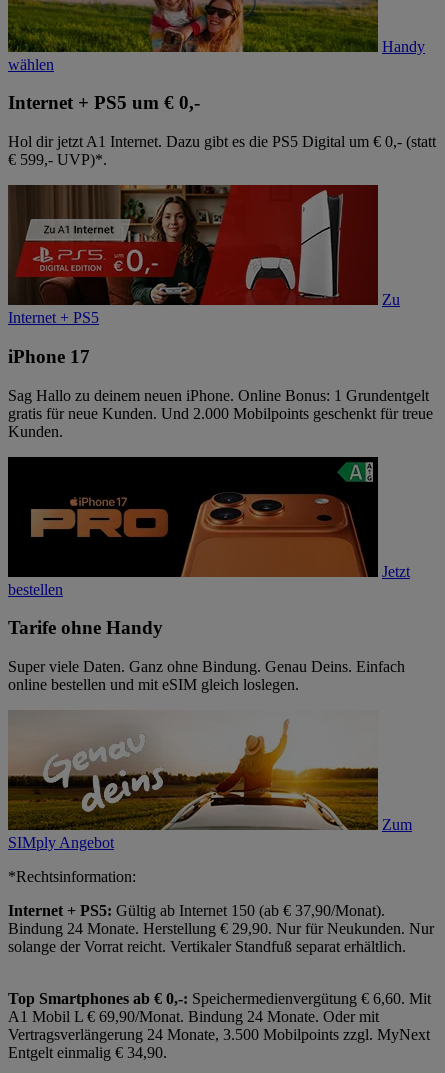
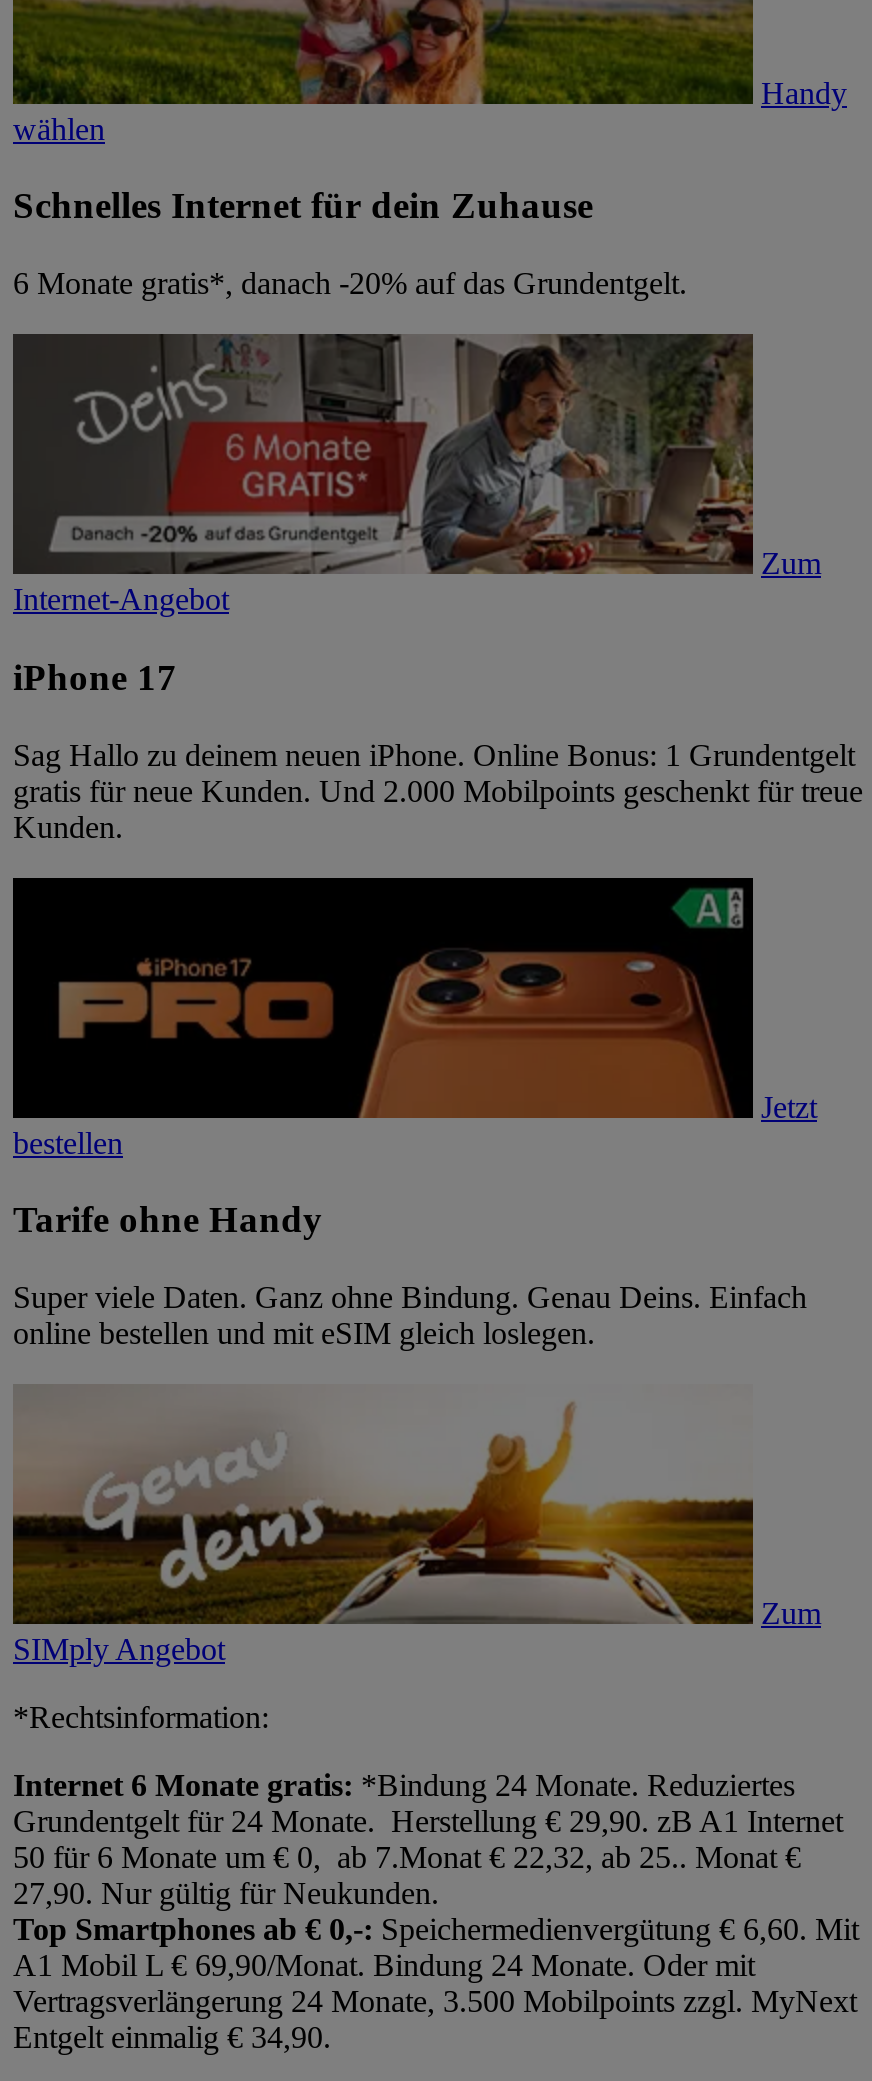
[8,92,200,113] Internet + PS5 um € 0,- -> [13,185,593,227] Schnelles Internet für dein Zuhause
[8,133,436,168] Hol dir jetzt A1 Internet. Dazu gibt es die PS5 Digital um € 0,- (statt | € 599,- UVP)*. -> [13,266,687,300] 6 Monate gratis*, danach -20% auf das Grundentgelt.
[8,184,400,326] [image] | Zu | Internet + PS5 -> [13,332,821,616] [image] | Zum | Internet-Angebot
[8,902,434,955] Internet + PS5: Gültig ab Internet 150 (ab € 37,90/Monat). | Bindung 24 Monate. Herstellung € 29,90. Nur für Neukunden. Nur | solange der Vorrat reicht. Vertikaler Standfuß separat erhältlich. -> [13,1768,843,1910] Internet 6 Monate gratis: *Bindung 24 Monate. Reduziertes | Grundentgelt für 24 Monate. Herstellung € 29,90. zB A1 Internet | 50 für 6 Monate um € 0, ab 7.Monat € 22,32, ab 25.. Monat € | 27,90. Nur gültig für Neukunden.

